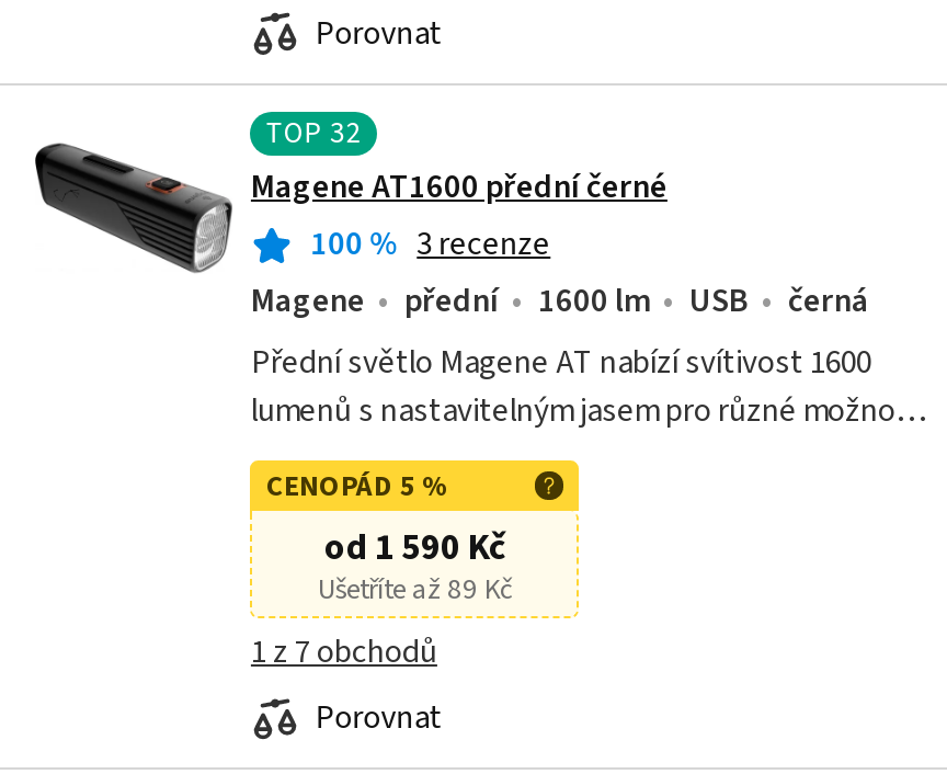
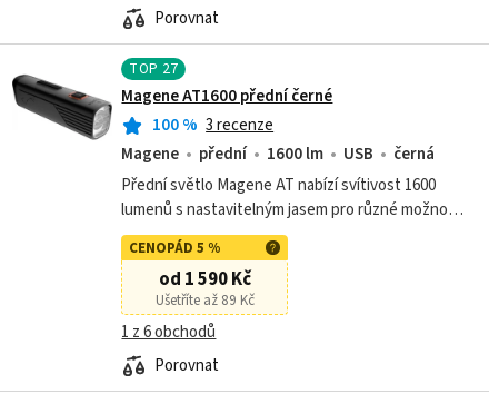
[266,111,362,153] TOP32 -> [129,58,178,79] TOP27
[251,630,437,676] 1 z 7 obchodů -> [122,321,216,344] 1 z 6 obchodů

